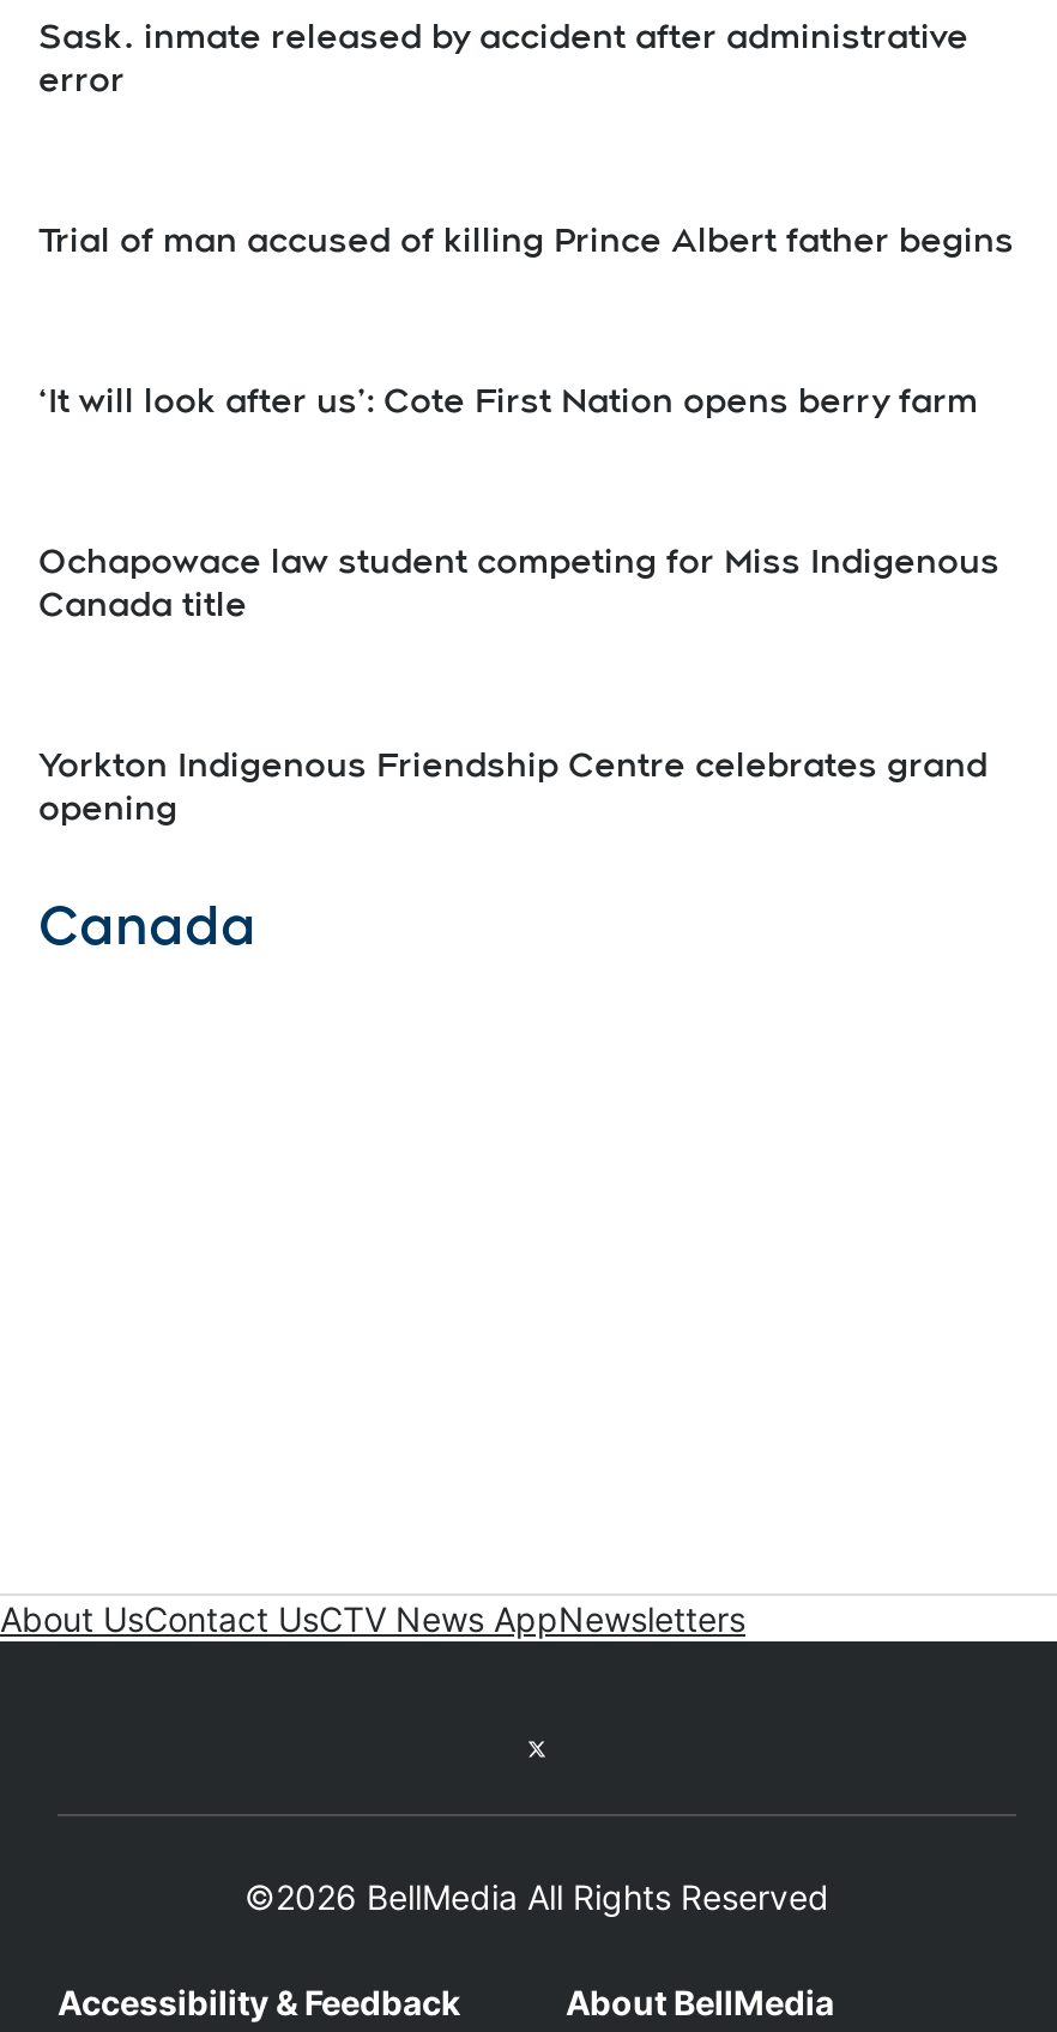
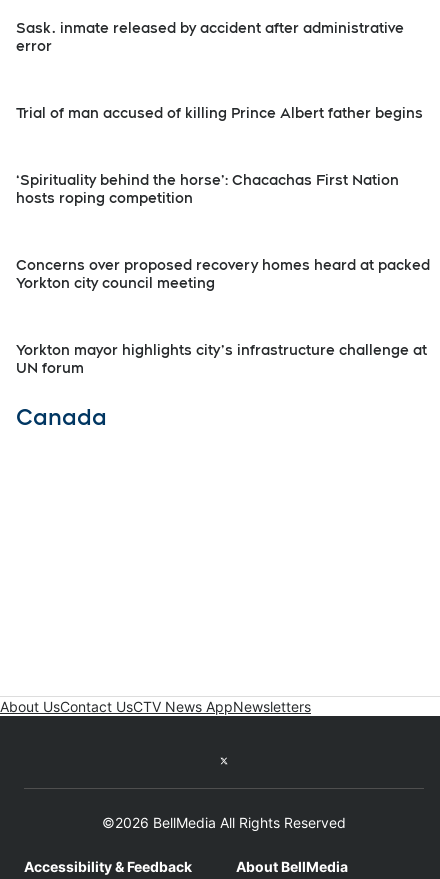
[38,381,978,419] ‘It will look after us’: Cote First Nation opens berry farm -> [16,172,399,206] ‘Spirituality behind the horse’: Chacachas First Nation | hosts roping competition
[38,542,999,623] Ochapowace law student competing for Miss Indigenous | Canada title -> [16,257,430,291] Concerns over proposed recovery homes heard at packed | Yorkton city council meeting
[38,745,987,827] Yorkton Indigenous Friendship Centre celebrates grand | opening -> [16,342,427,376] Yorkton mayor highlights city’s infrastructure challenge at | UN forum

